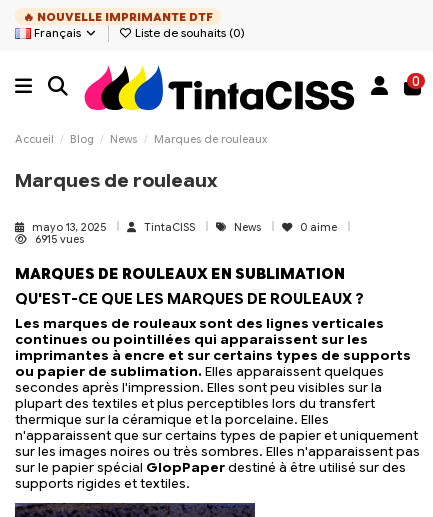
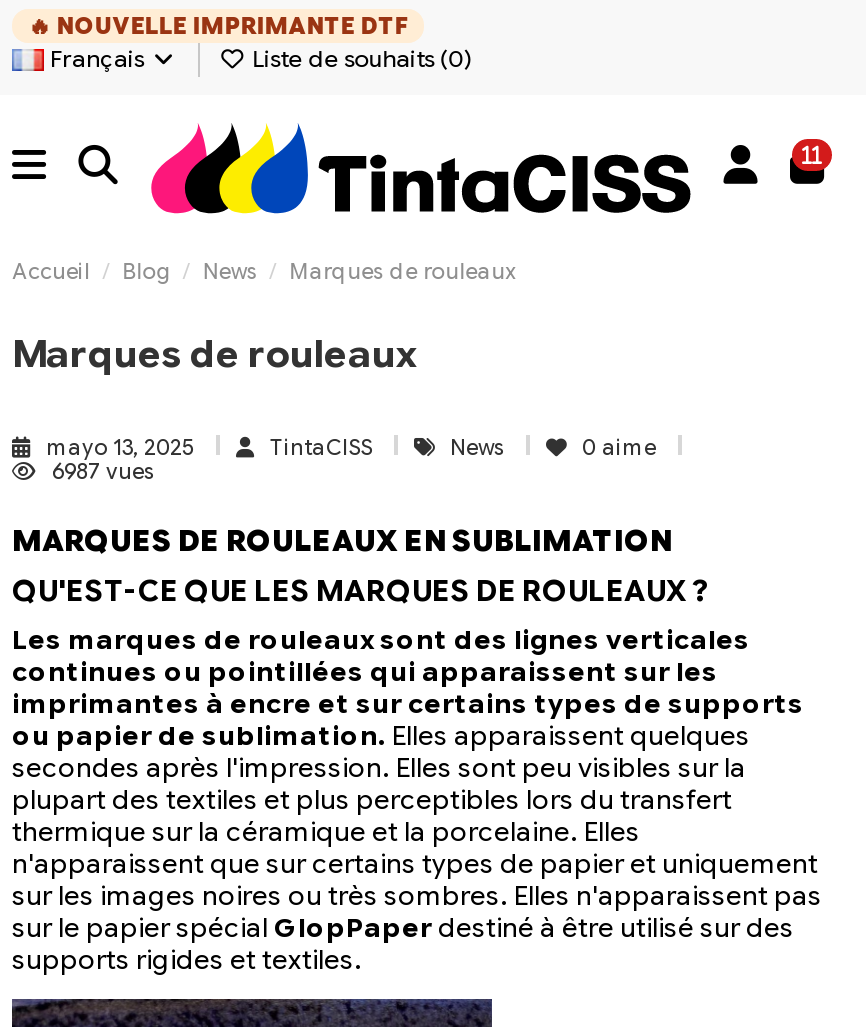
[412,76,420,87] 0 -> [802,145,822,167] 11
[35,233,84,246] 6915 vues -> [52,460,154,486] 6987 vues

